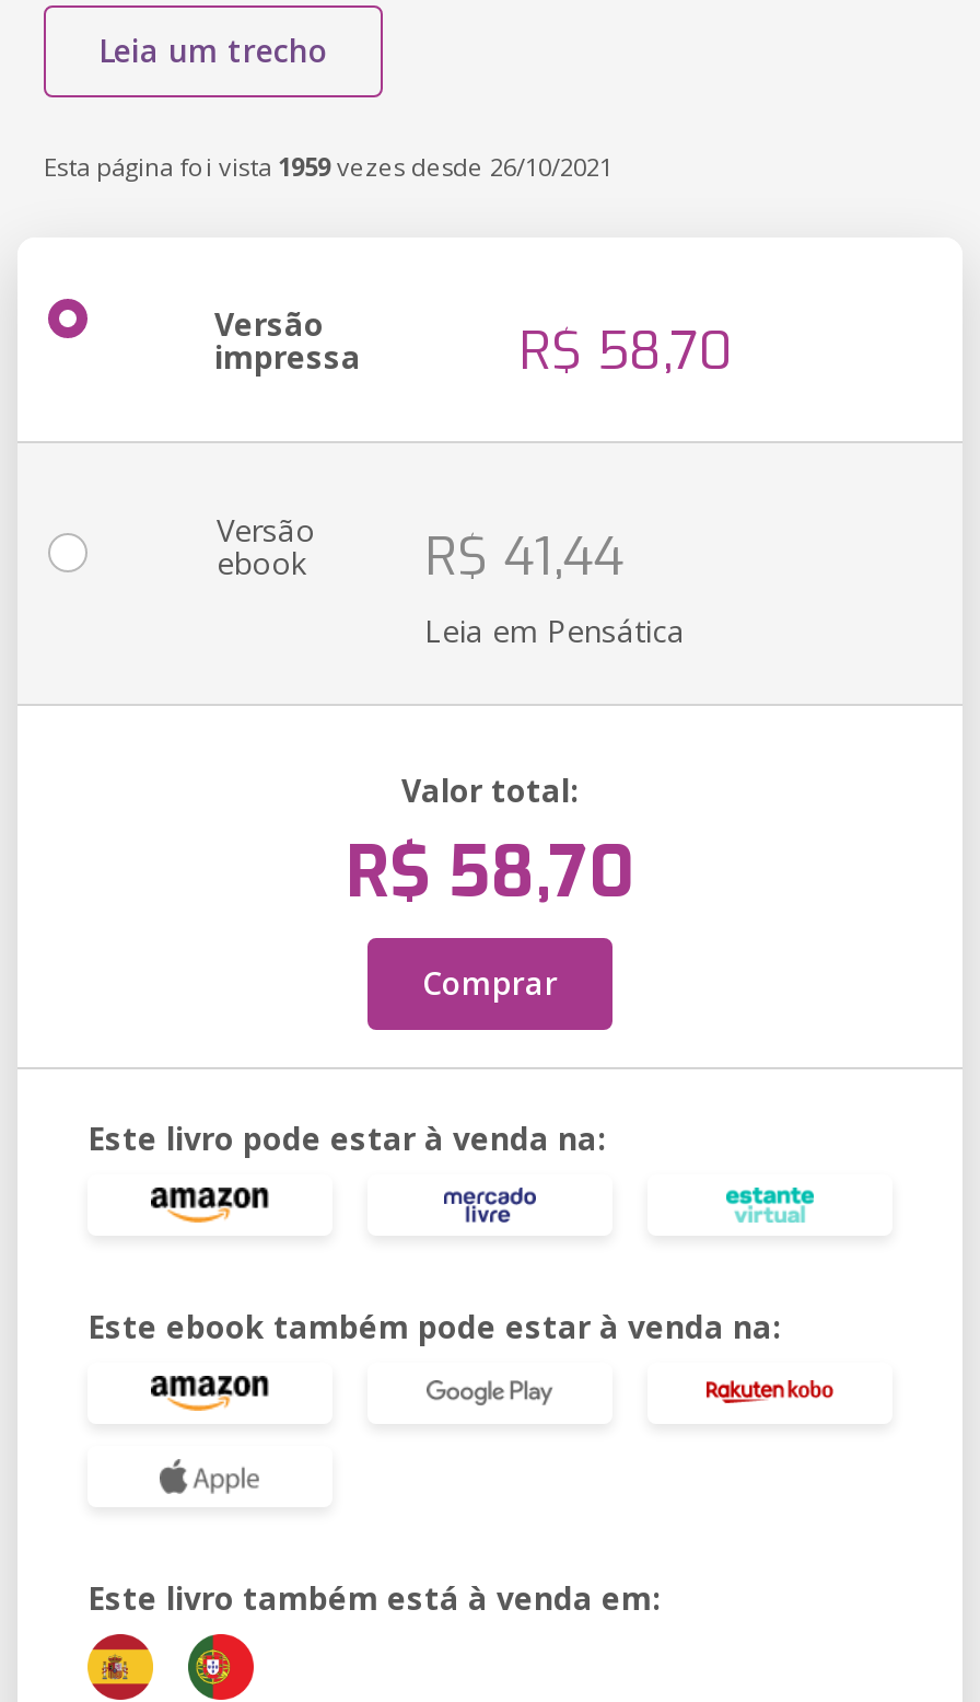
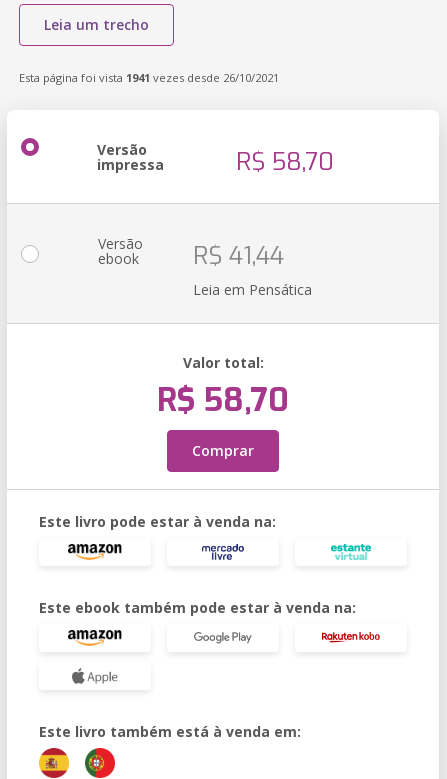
[44,150,612,183] Esta página foi vista 1959vezes desde 26/10/2021 -> [19,70,279,85] Esta página foi vista 1941vezes desde 26/10/2021

